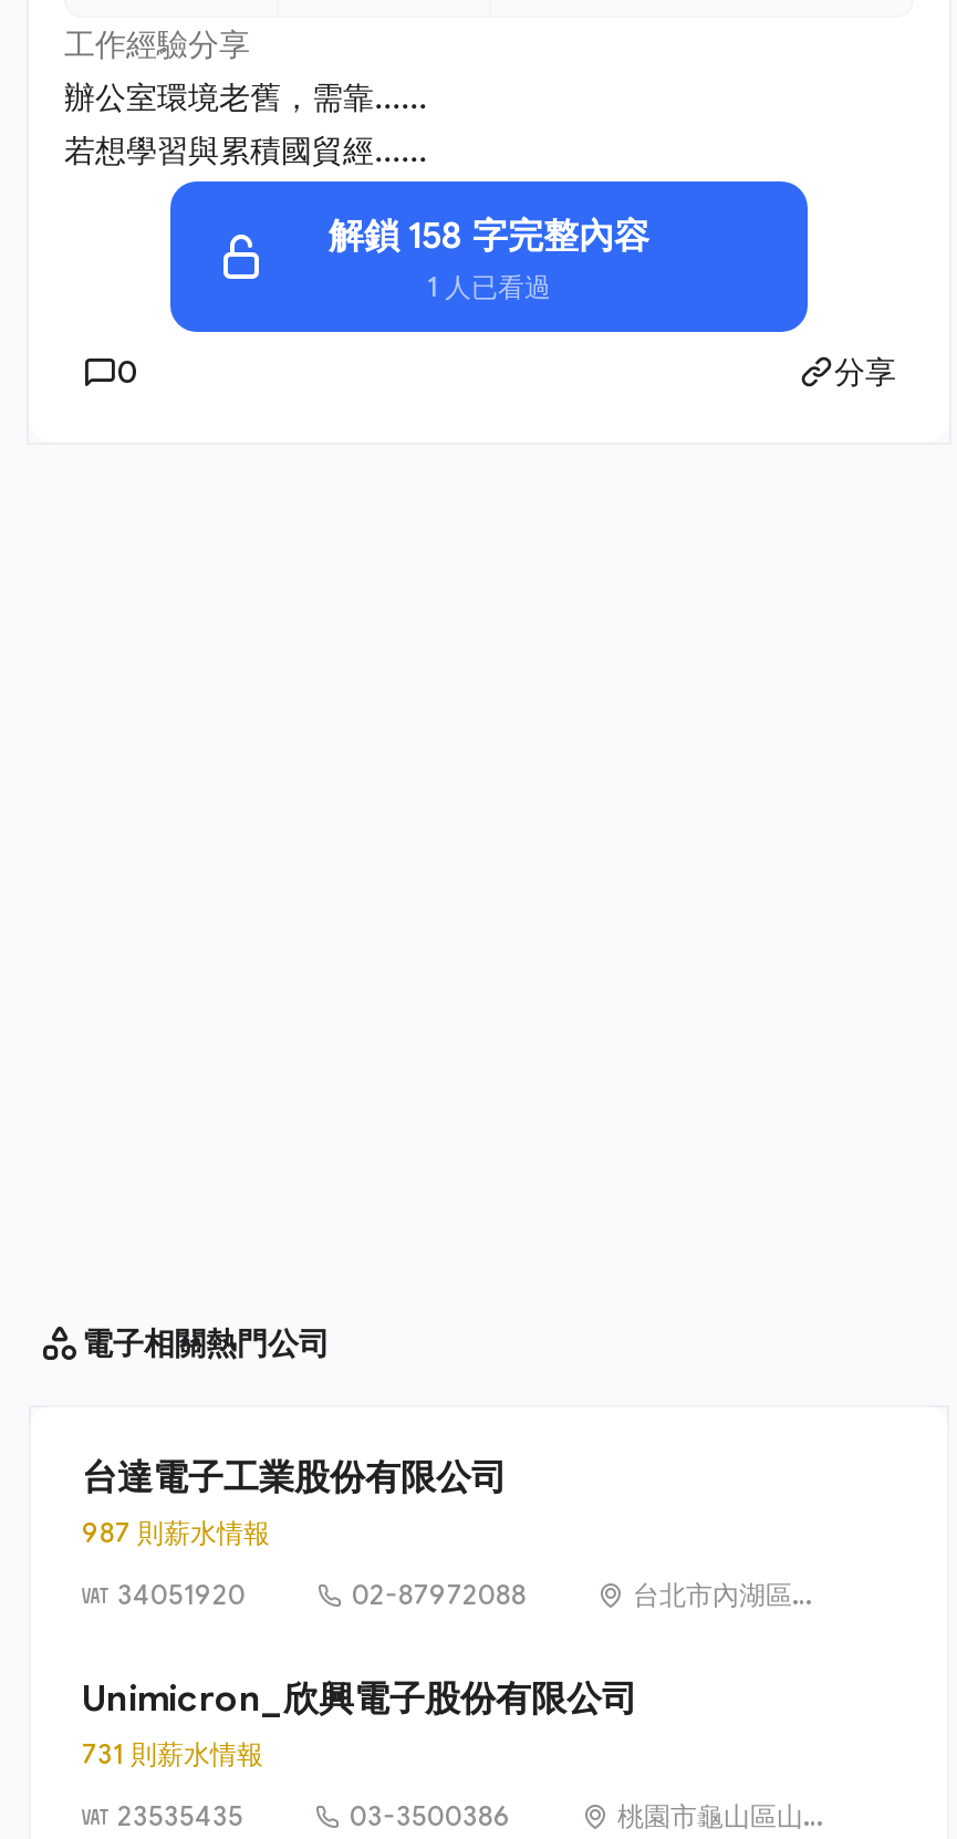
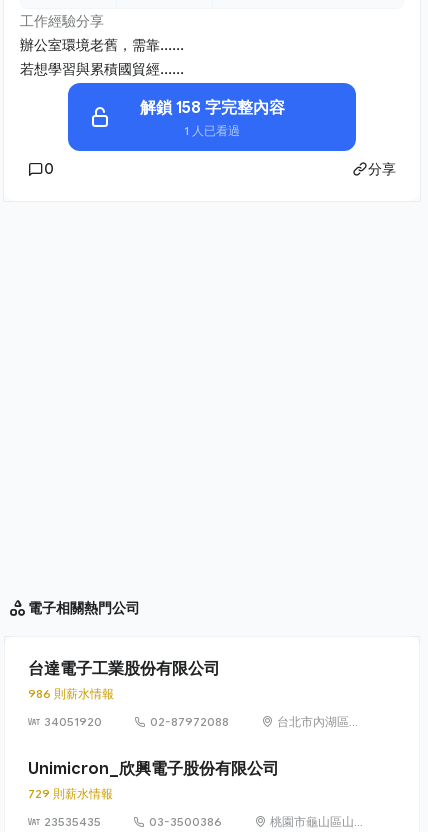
[82,1515,270,1549] 987 則薪水情報 -> [28,686,114,701] 986 則薪水情報
[82,1737,263,1770] 731 則薪水情報 -> [28,786,113,801] 729 則薪水情報

